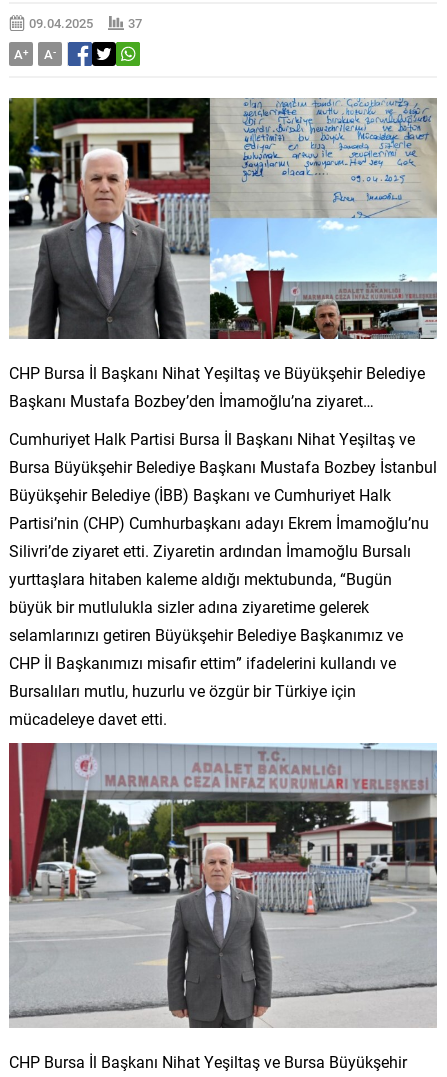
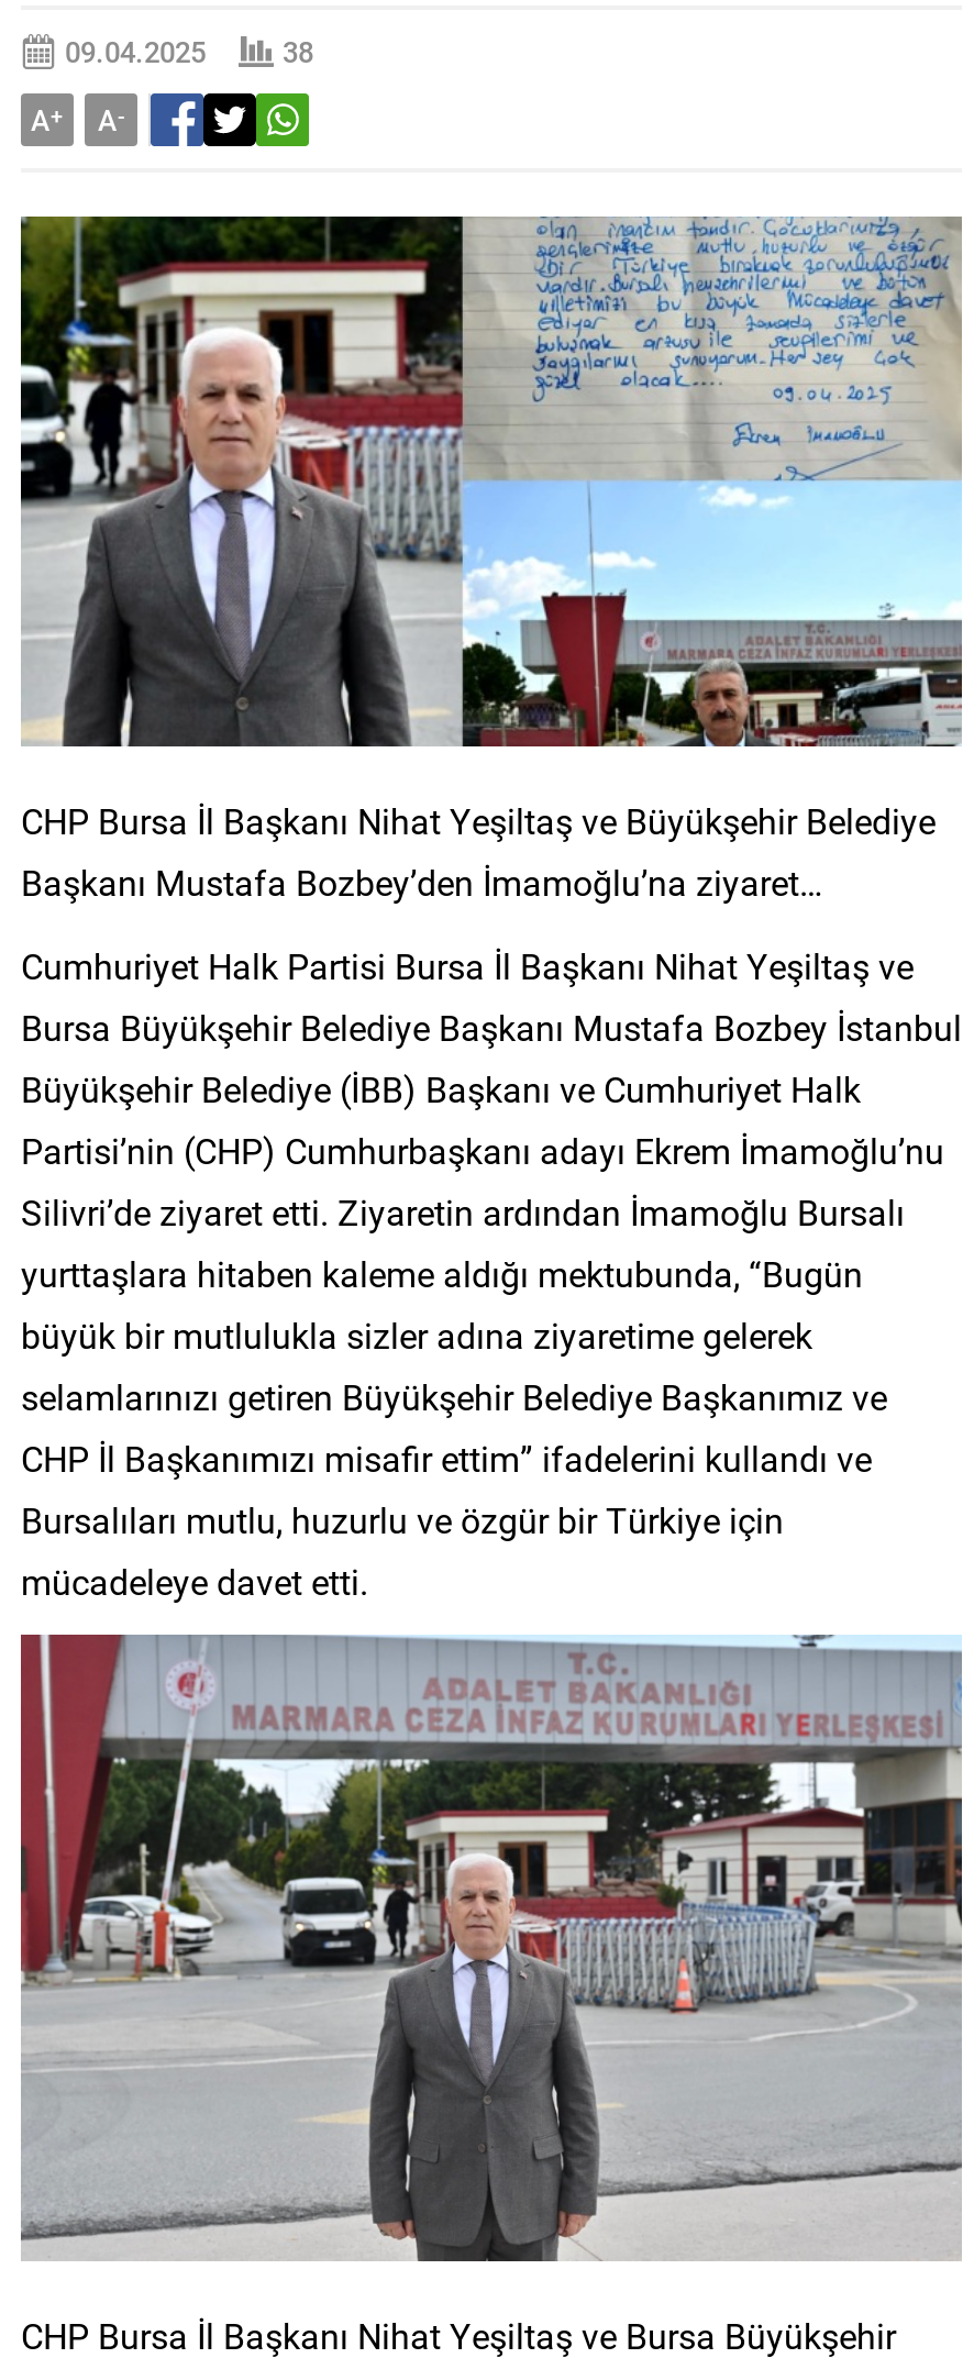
[29,14,142,32] 09.04.2025 37 -> [65,32,313,71] 09.04.2025 38

